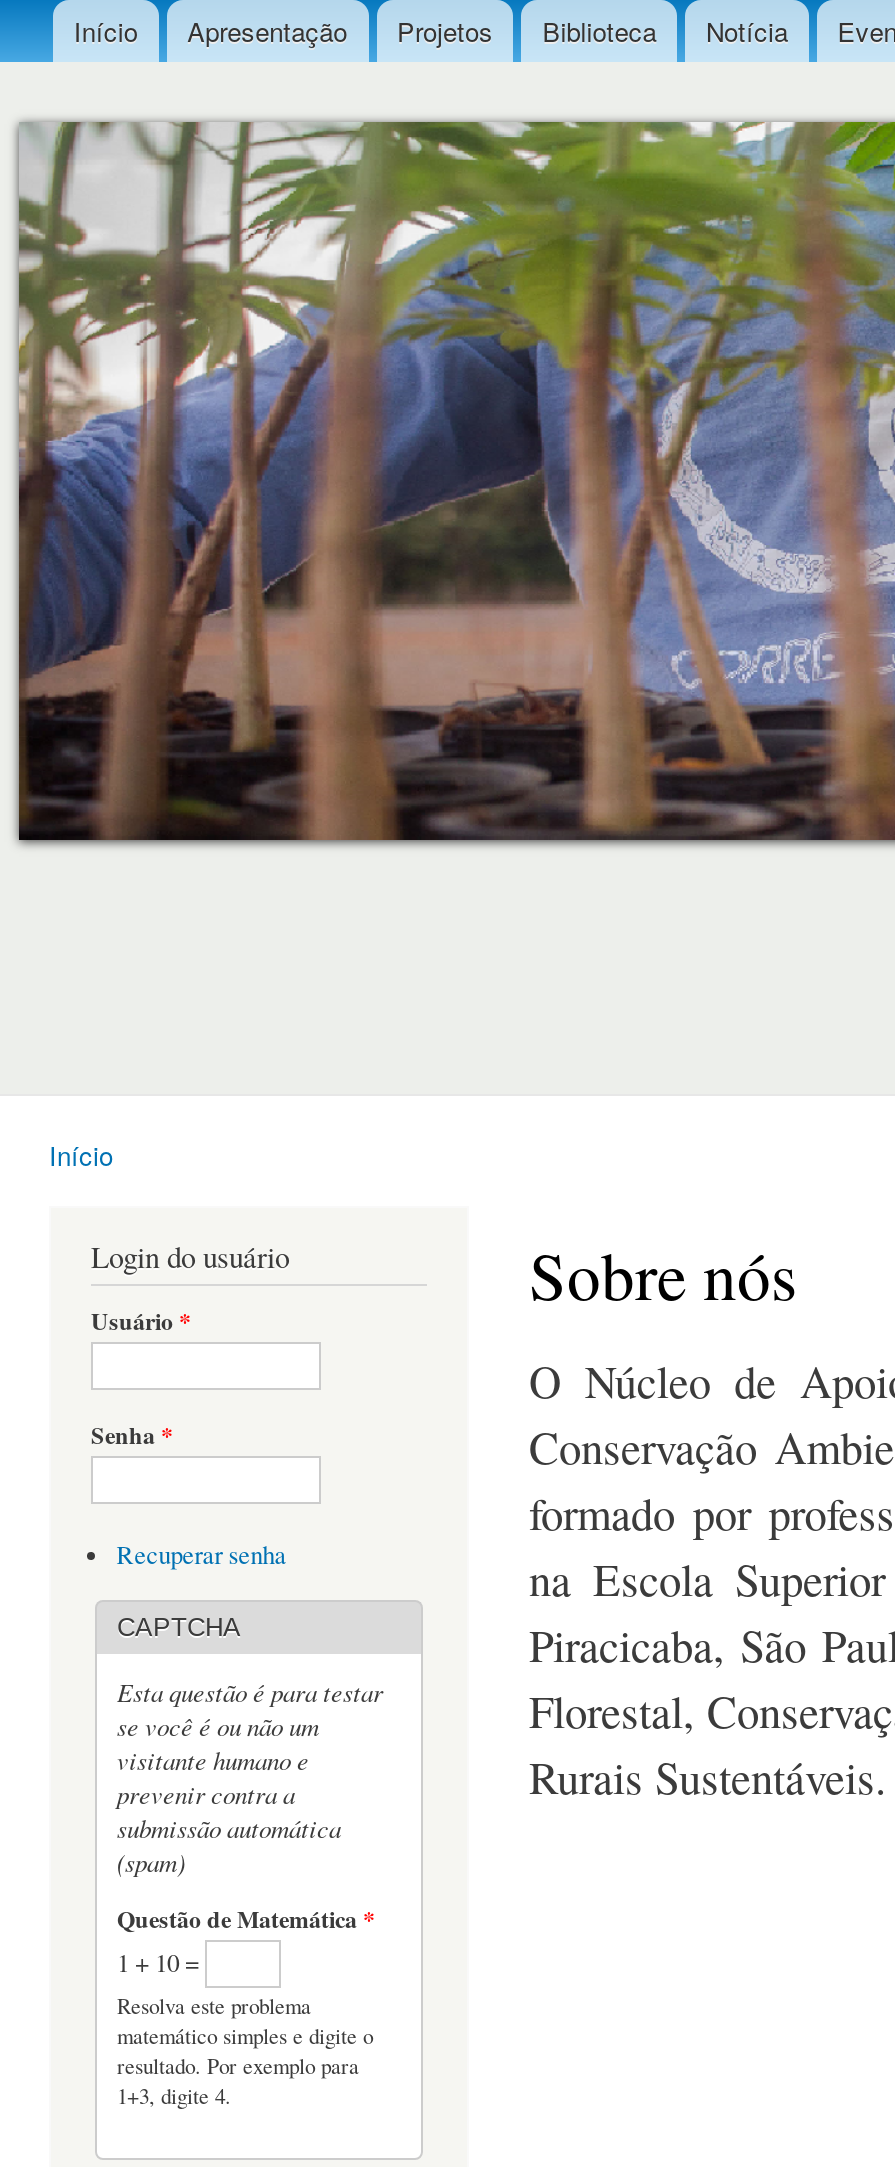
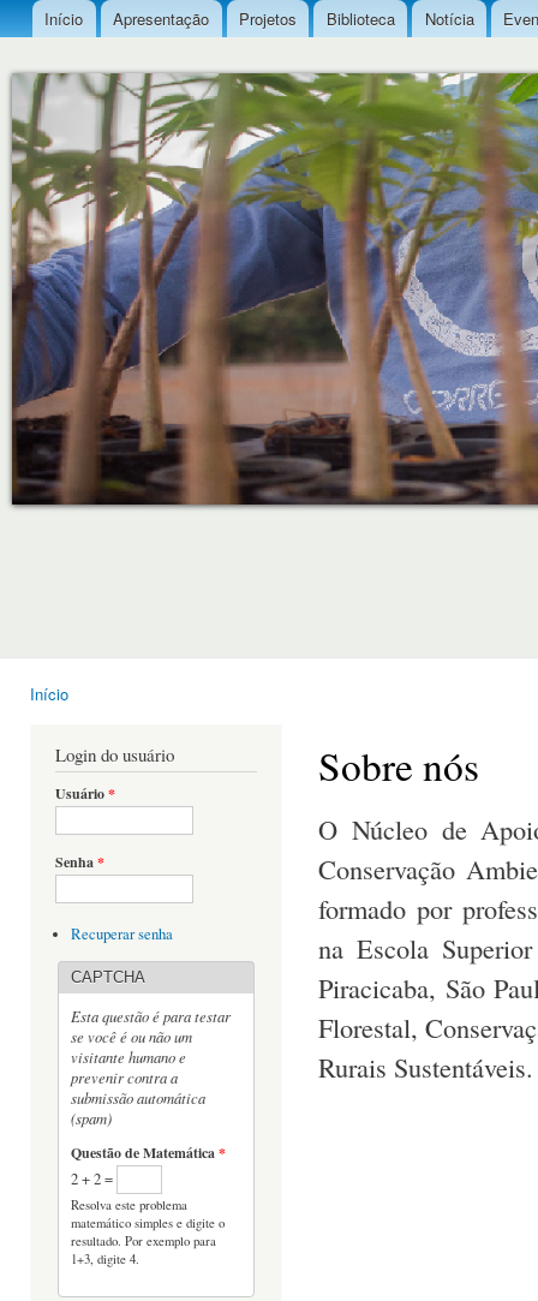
[117,1946,205,1980] 1 + 10 = -> [71,1169,116,1190] 2 + 2 =

